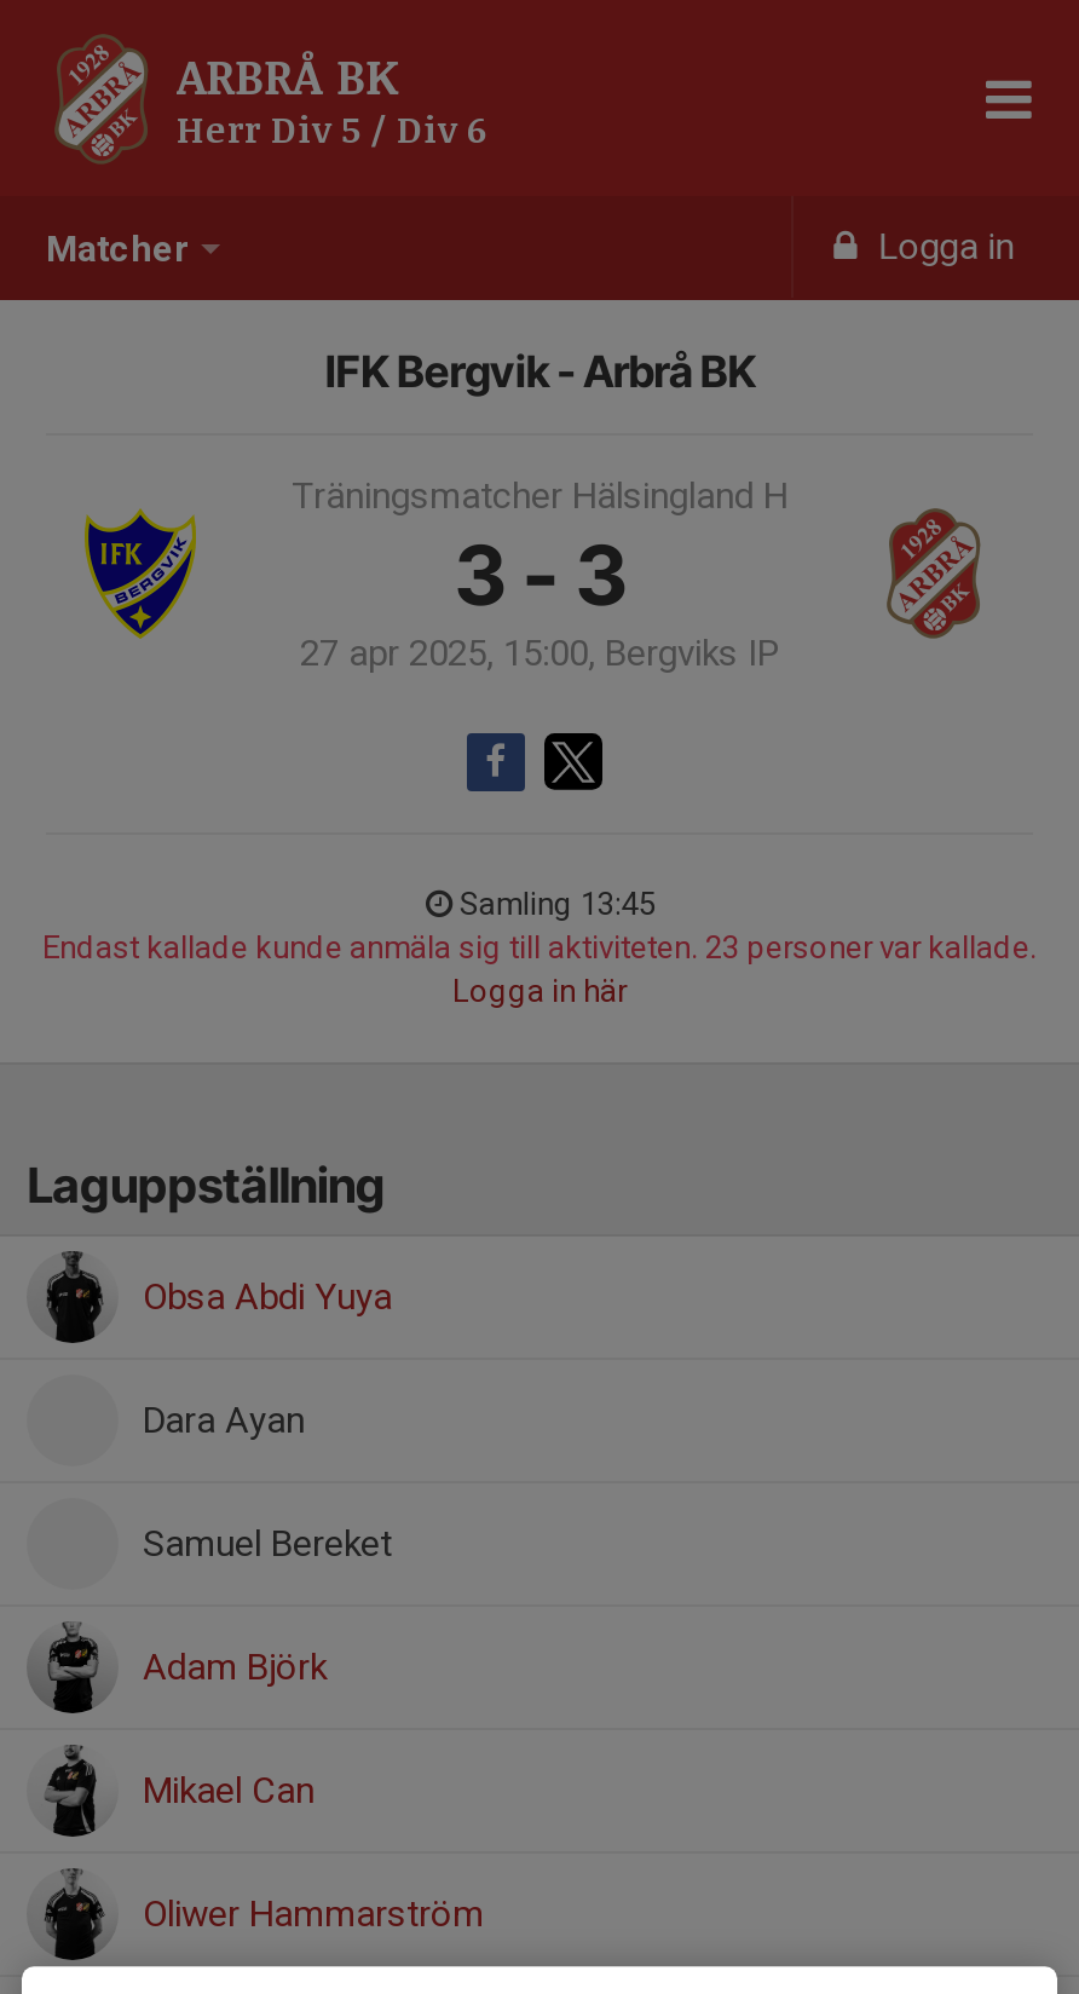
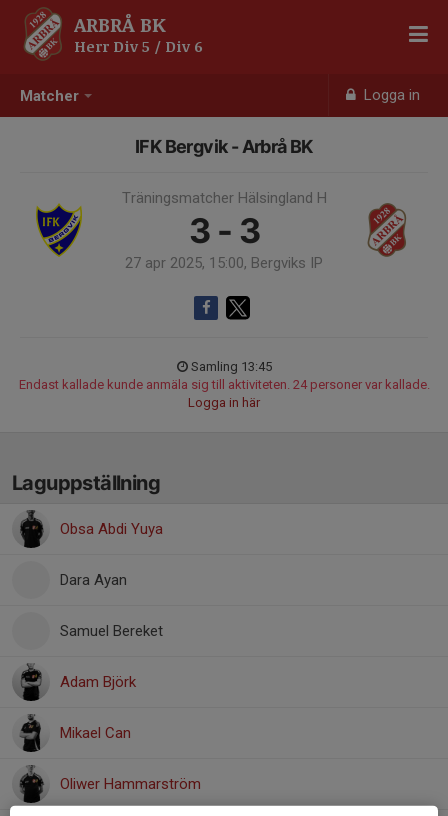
[42,929,1037,966] Endast kallade kunde anmäla sig till aktiviteten. 23 personer var kallade. -> [18,377,429,392] Endast kallade kunde anmäla sig till aktiviteten. 24 personer var kallade.

